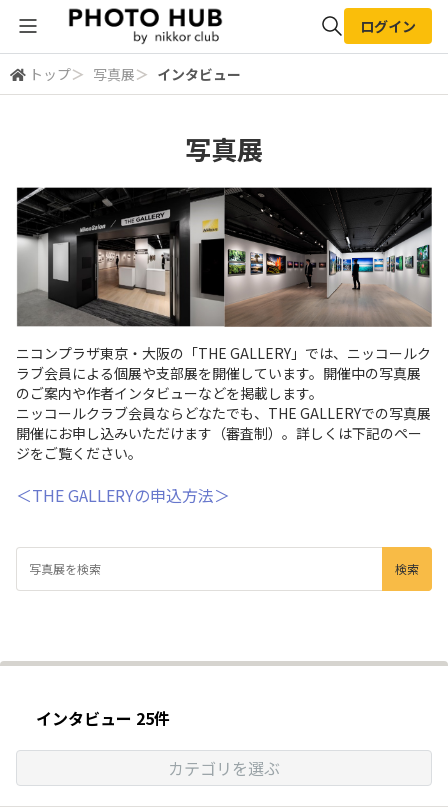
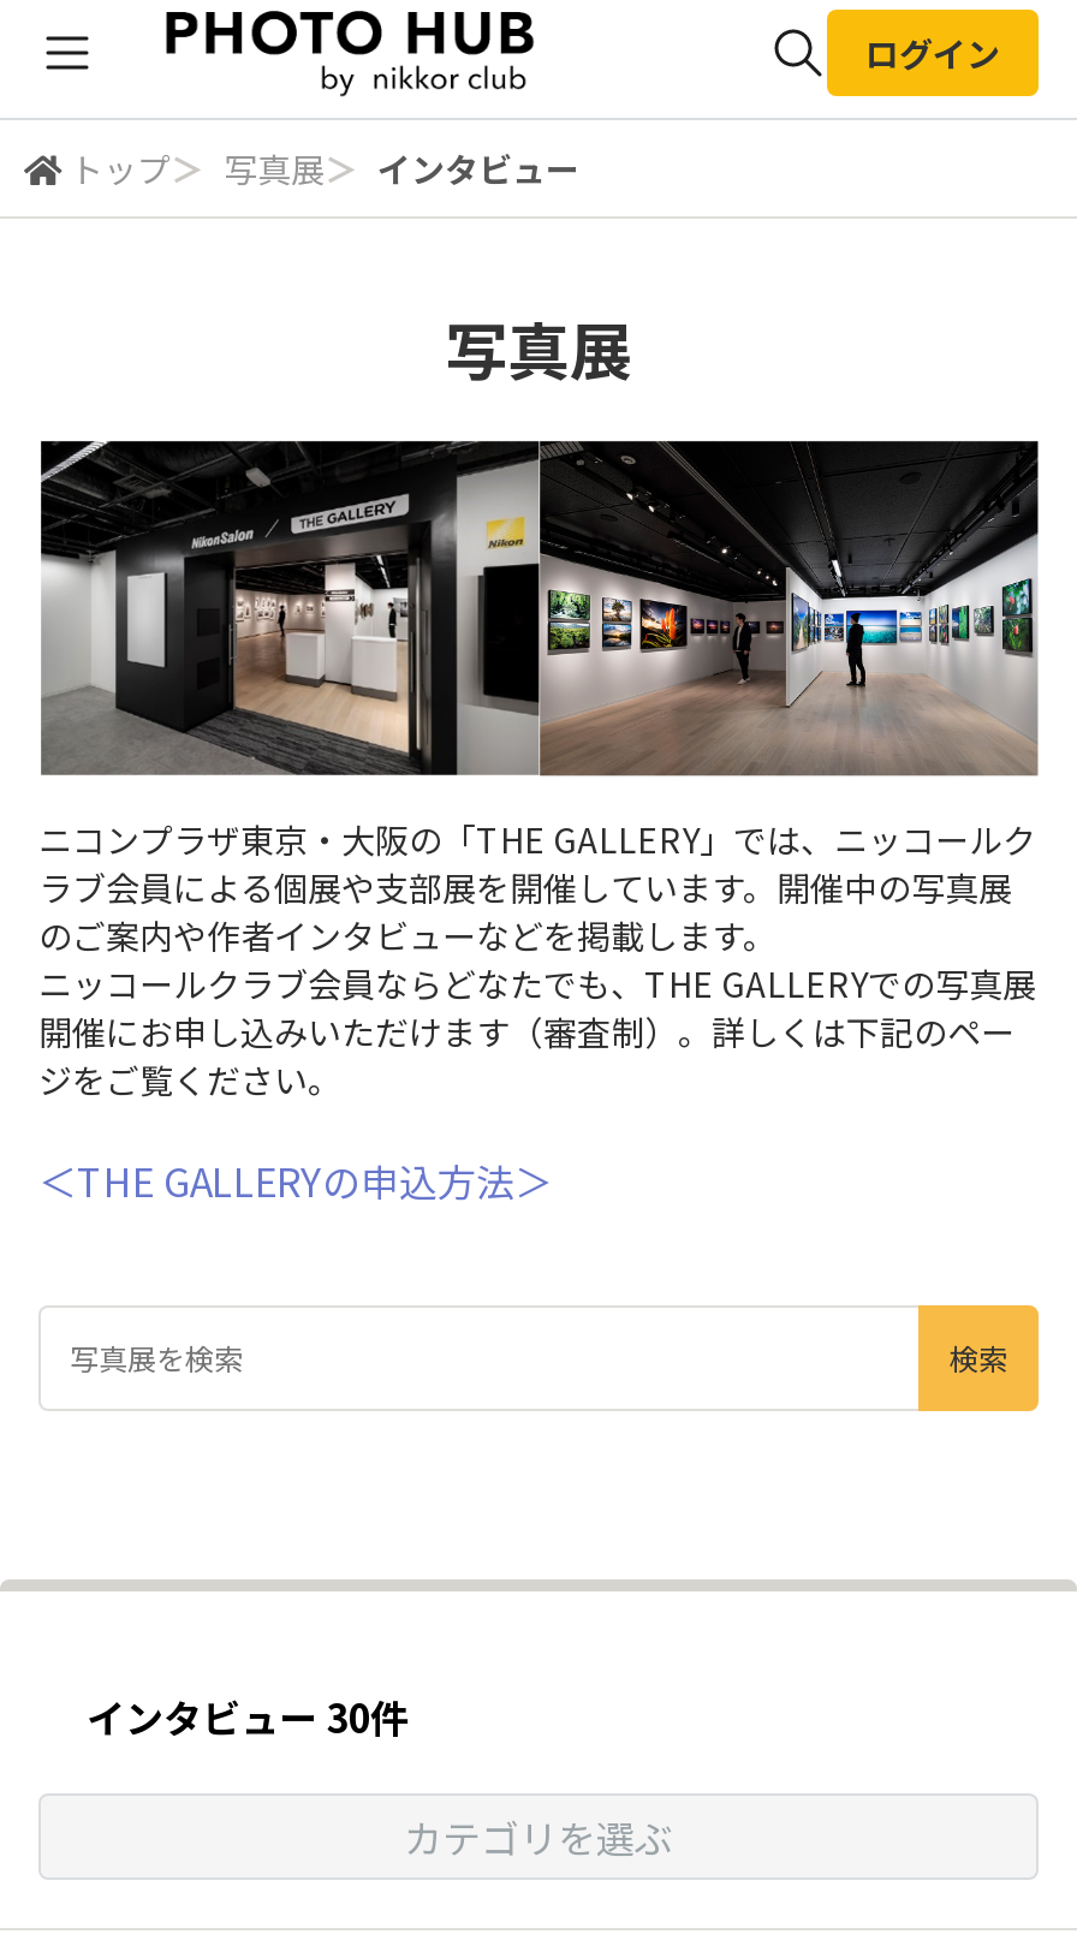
[36,706,170,730] インタビュー 25件 -> [87,1687,409,1745] インタビュー 30件

